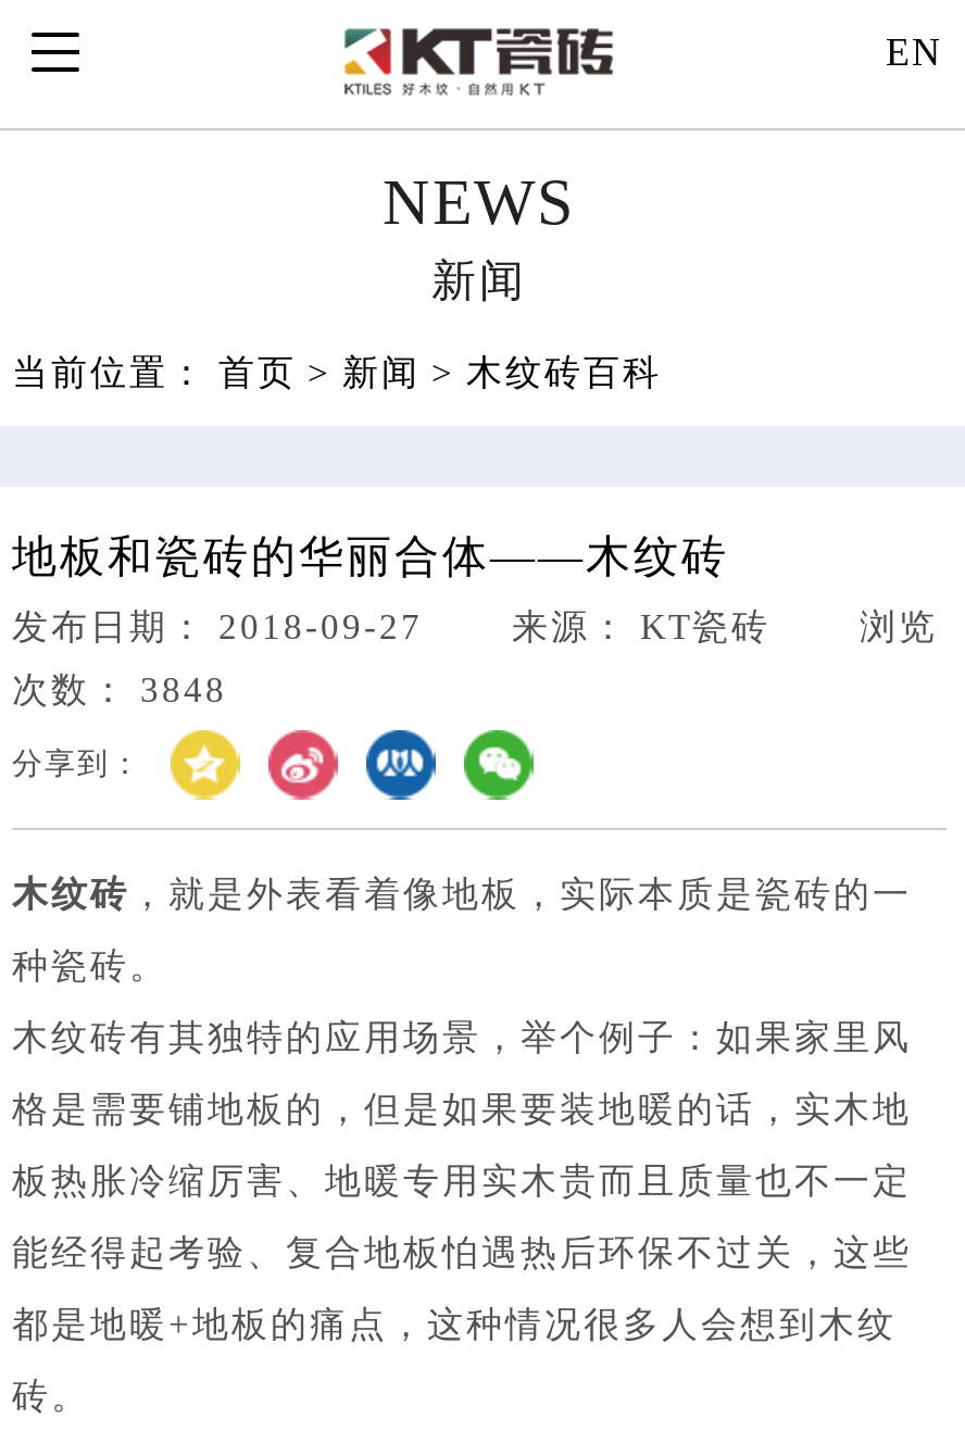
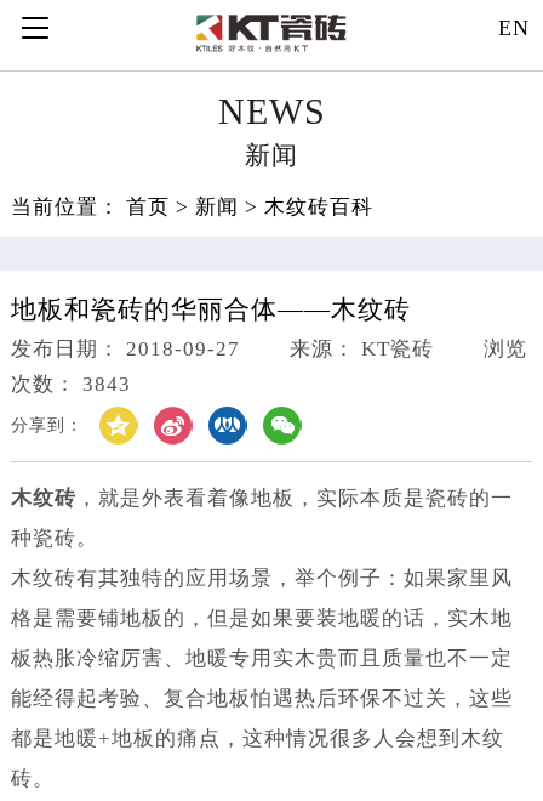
[12,669,227,711] 次数： 3848 -> [11,373,131,396] 次数： 3843

